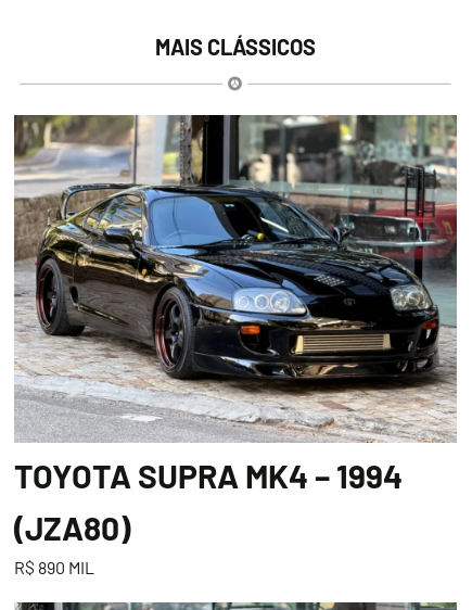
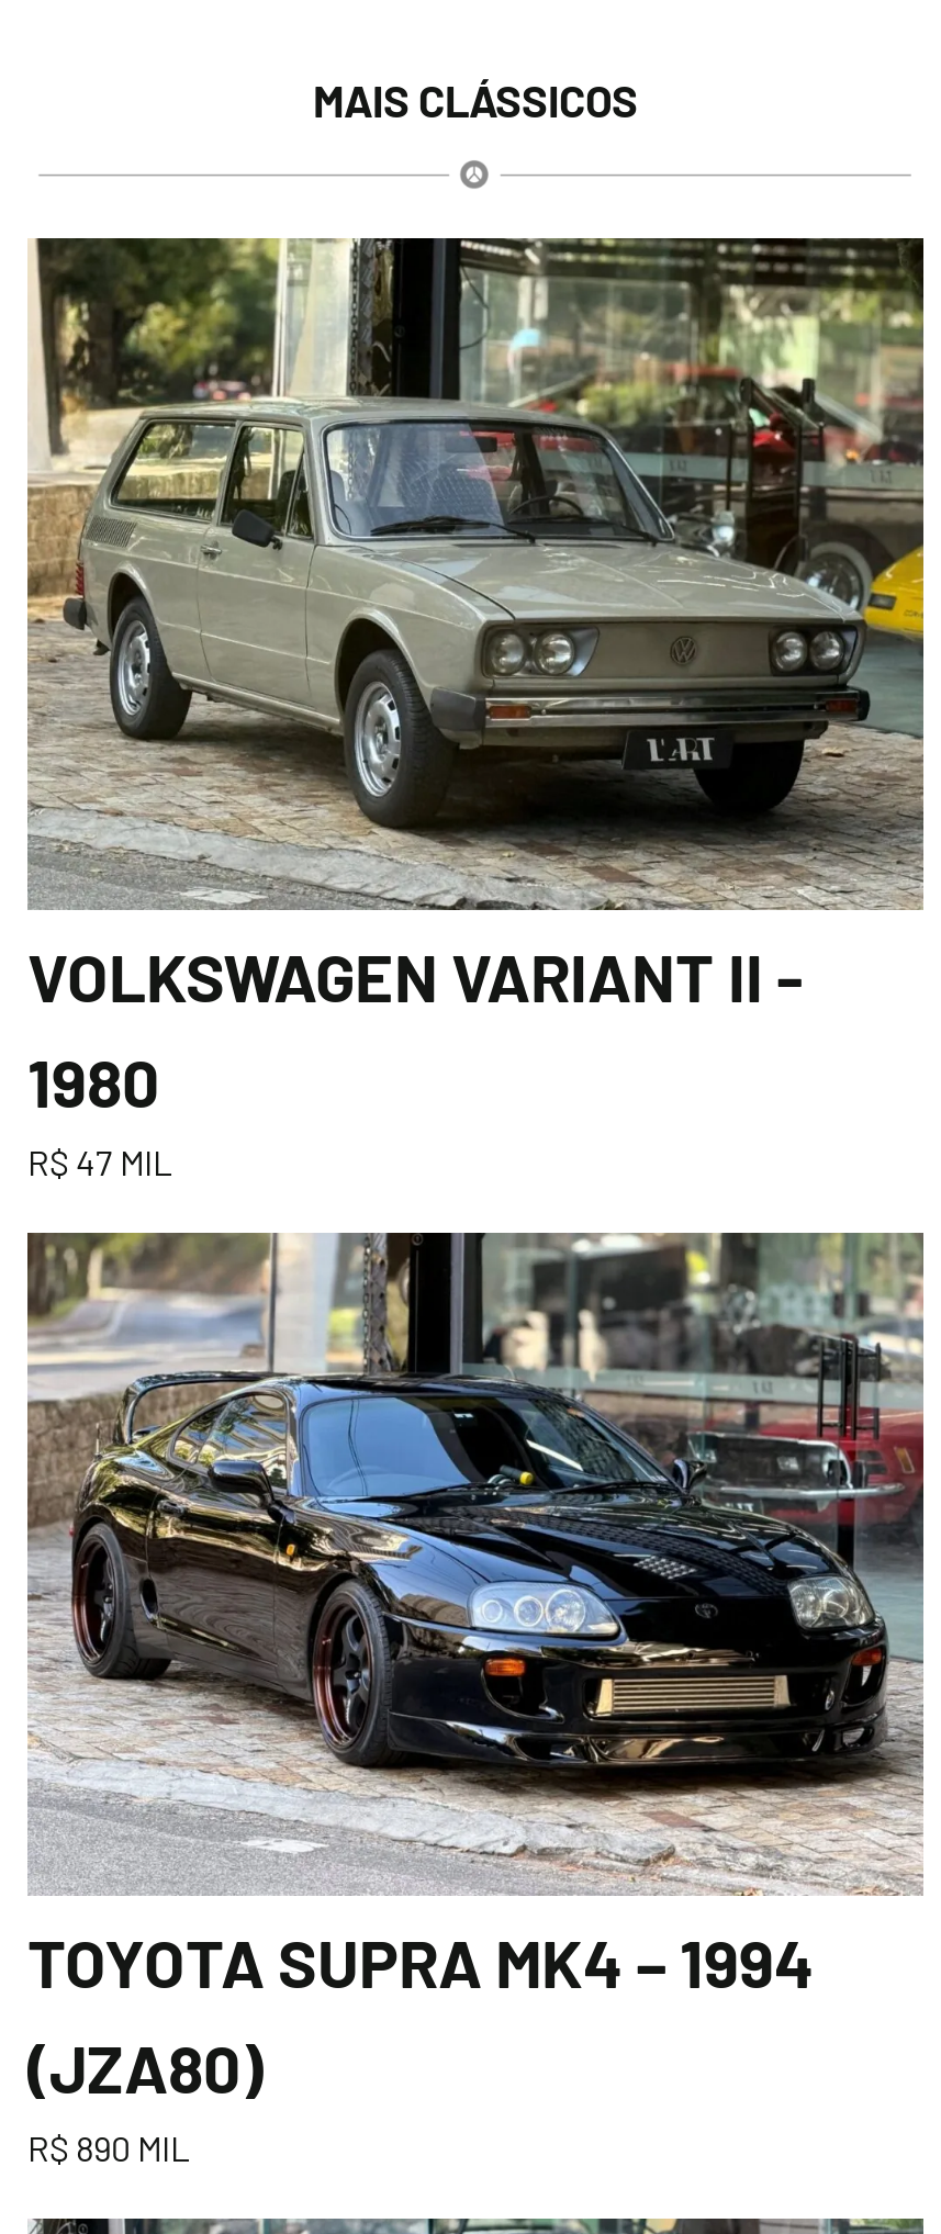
none -> [27,236,926,1182] [image] | VOLKSWAGEN VARIANT II - | 1980 | R$ 47 MIL

